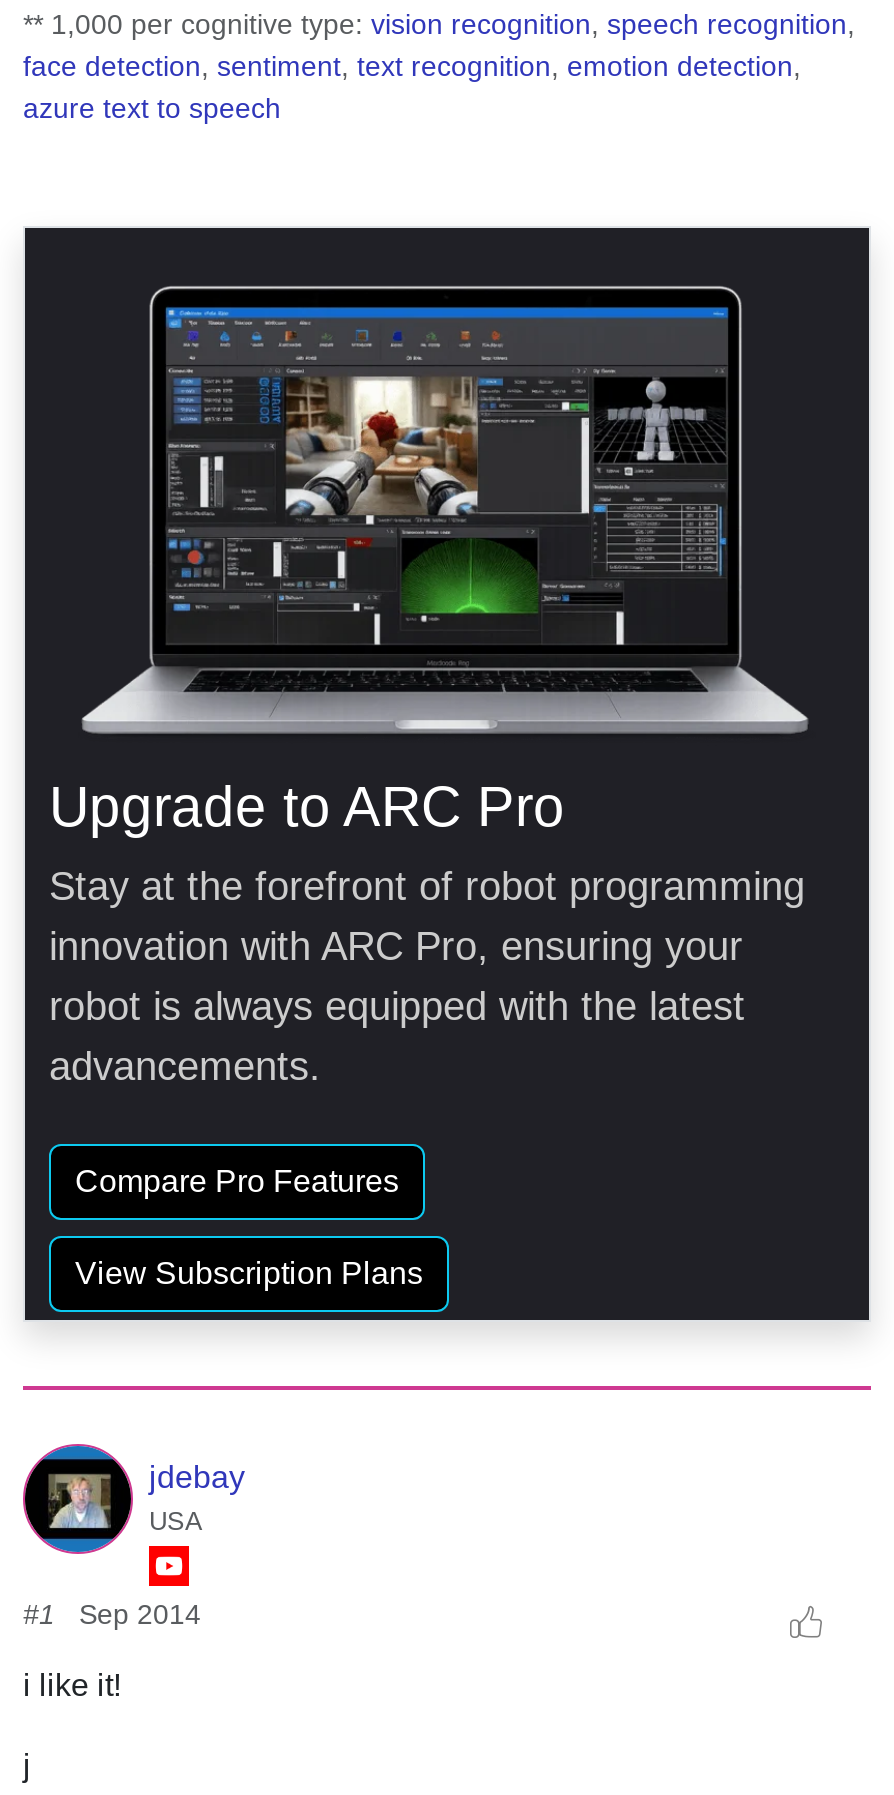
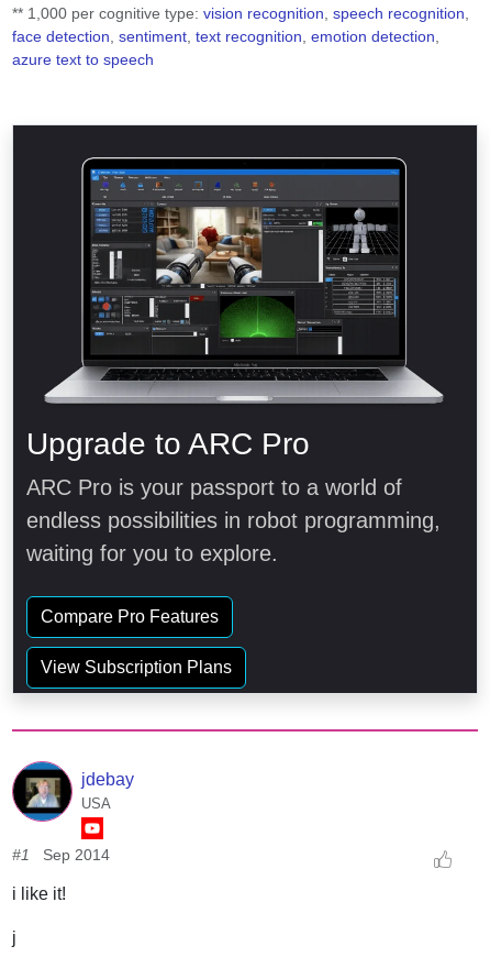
[49,864,805,1088] Stay at the forefront of robot programming | innovation with ARC Pro, ensuring your | robot is always equipped with the latest | advancements. -> [26,475,441,566] ARC Pro is your passport to a world of | endless possibilities in robot programming, | waiting for you to explore.

